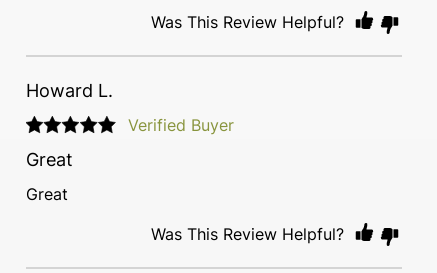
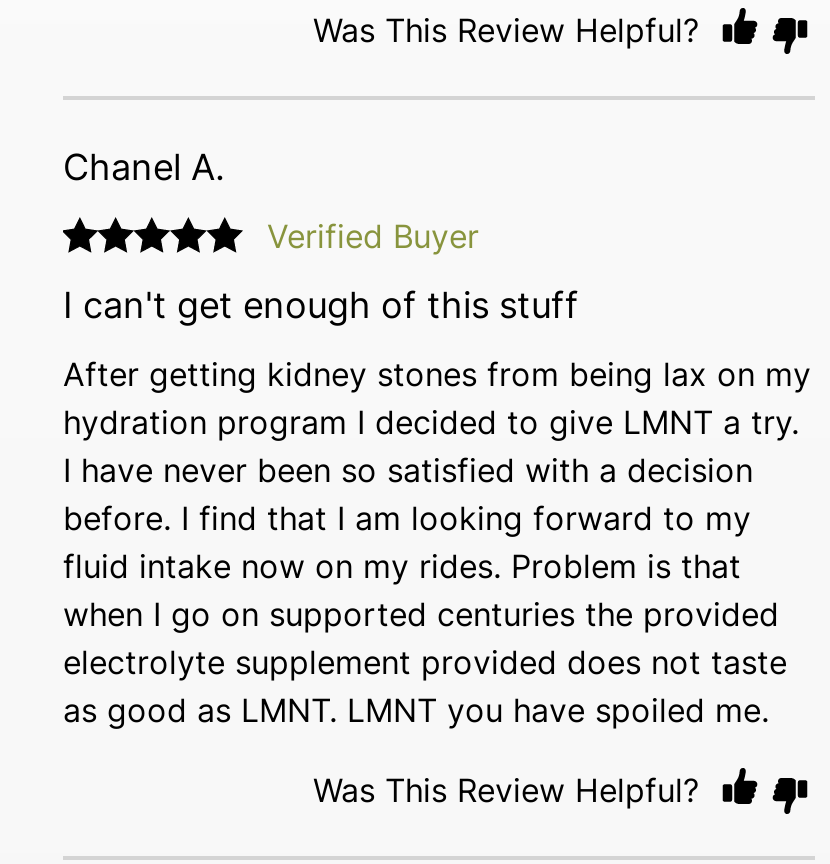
[26,80,113,101] Howard L. -> [63,146,225,188] Chanel A.
[26,149,73,170] Great -> [63,284,579,326] I can't get enough of this stuff
[26,184,68,204] Great -> [63,354,811,730] After getting kidney stones from being lax on my | hydration program I decided to give LMNT a try. | I have never been so satisfied with a decision | before. I find that I am looking forward to my | fluid intake now on my rides. Problem is that | when I go on supported centuries the provided | electrolyte supplement provided does not taste | as good as LMNT. LMNT you have spoiled me.

